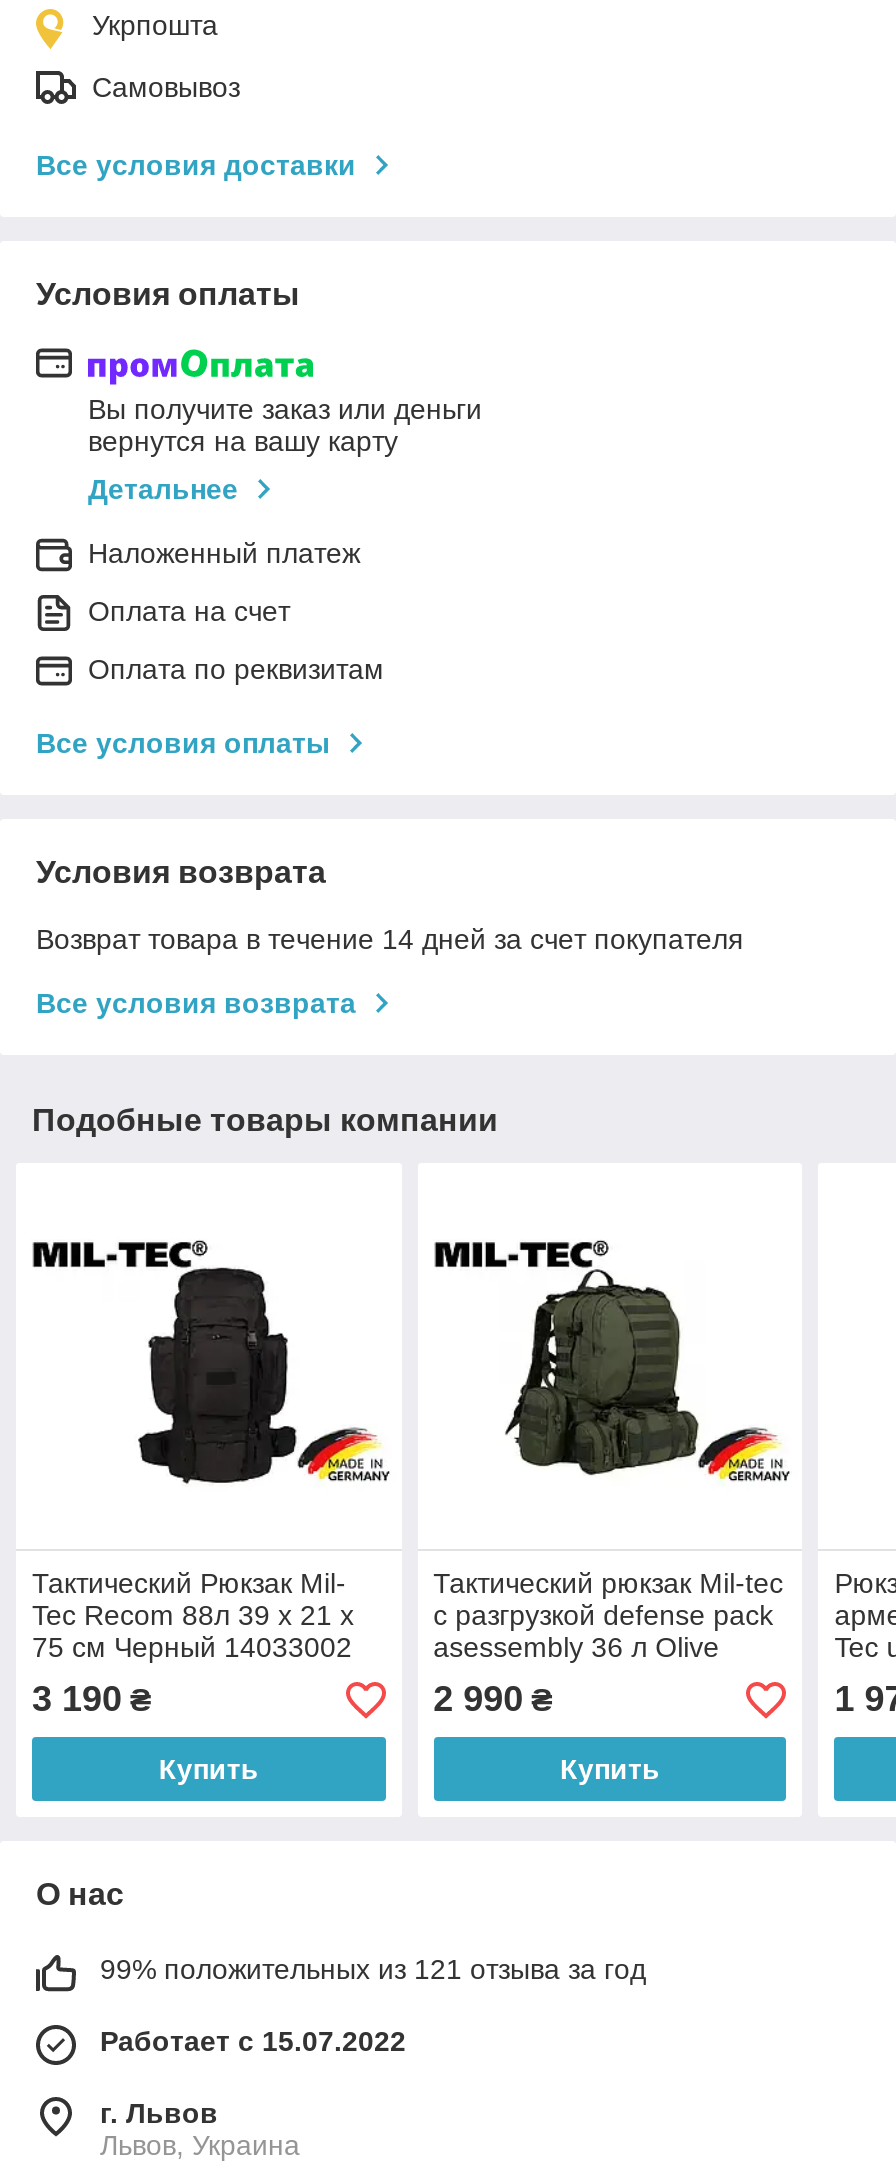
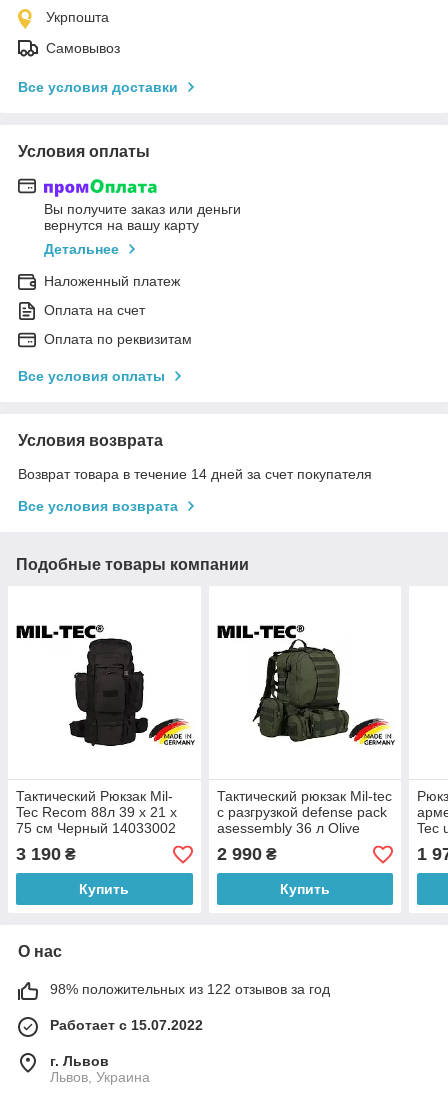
[100,1953,646,1985] 99% положительных из 121 отзыва за год -> [50,981,330,997] 98% положительных из 122 отзывов за год

